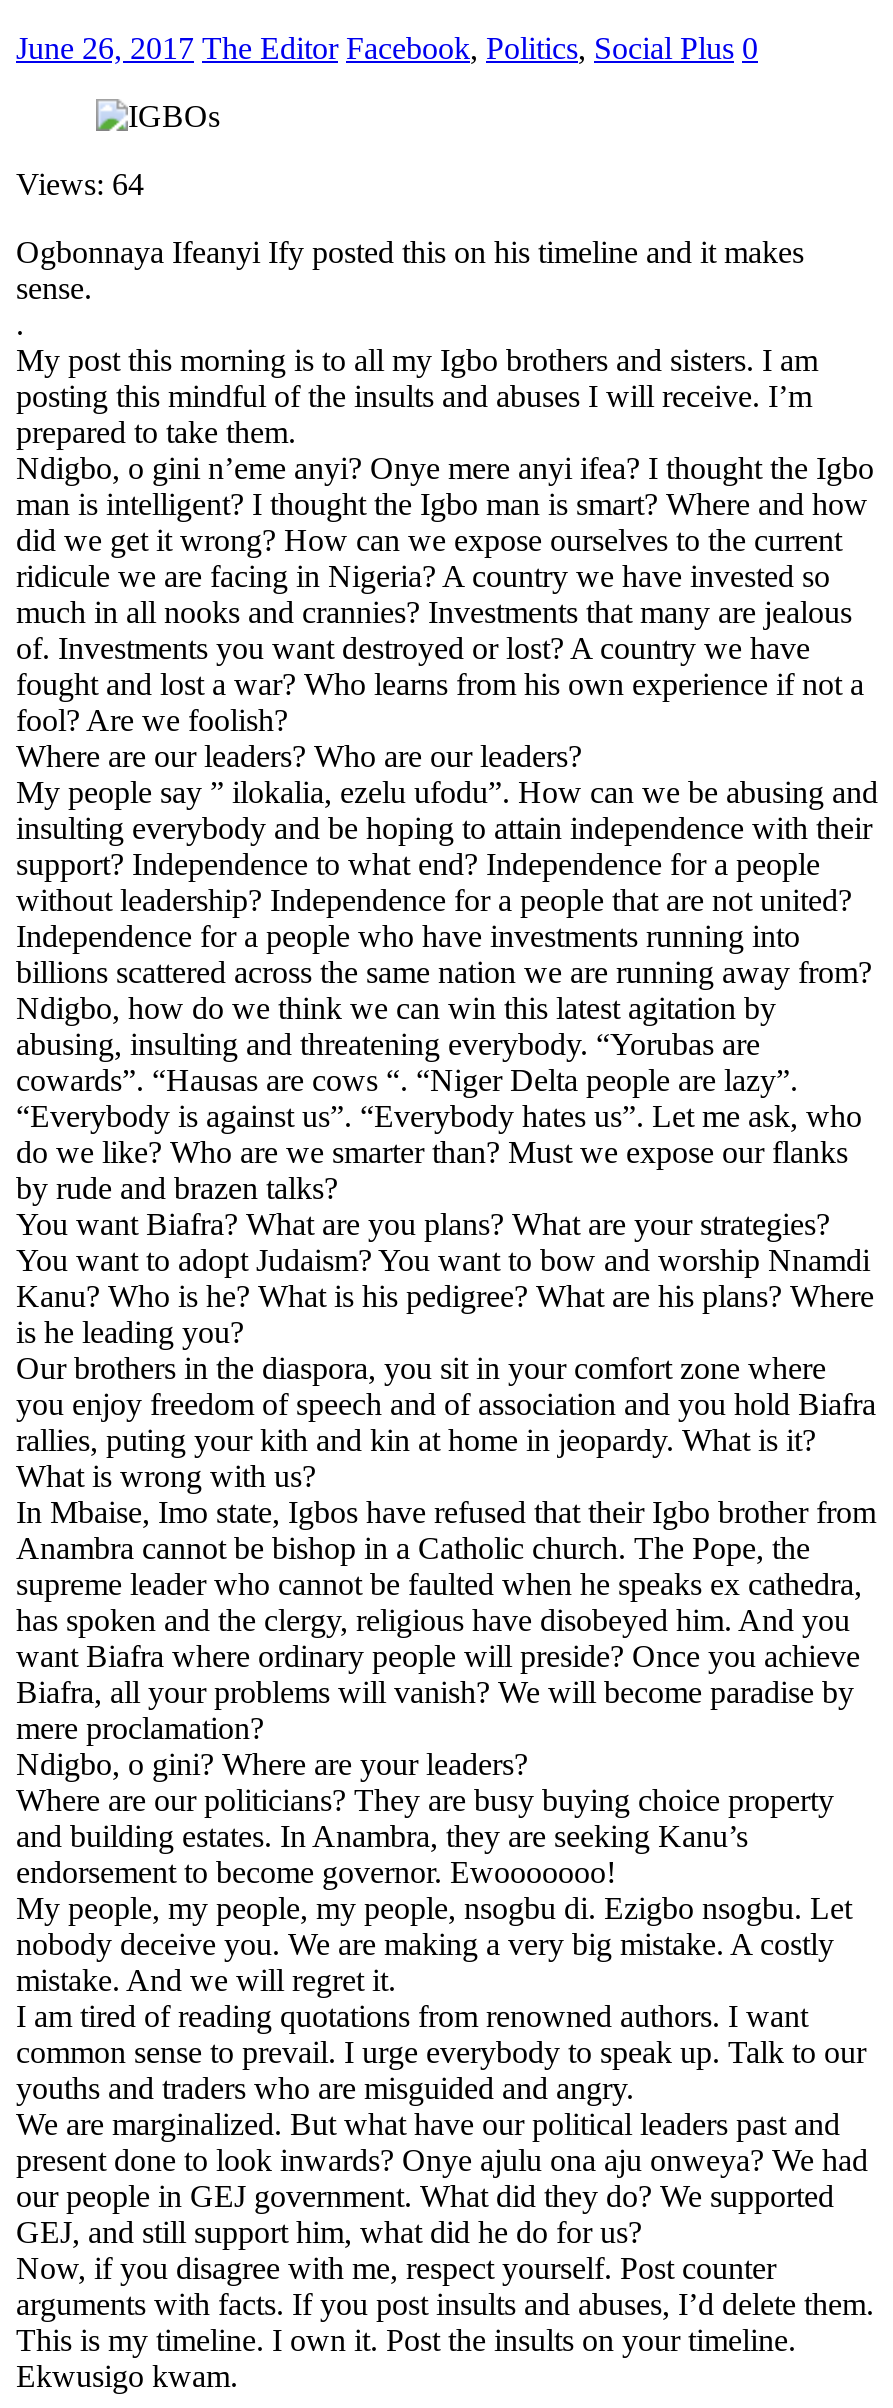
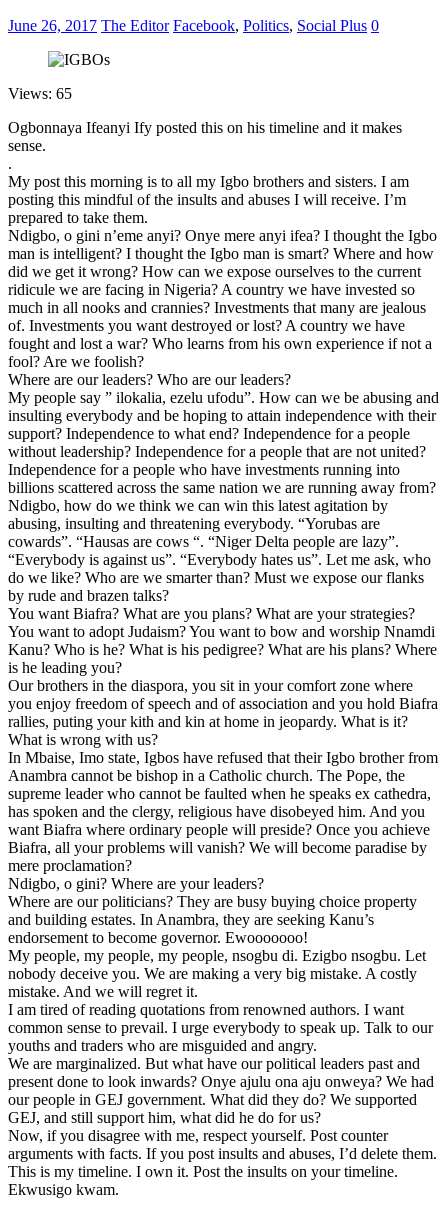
[16,167,144,201] Views: 64 -> [8,85,72,102] Views: 65

